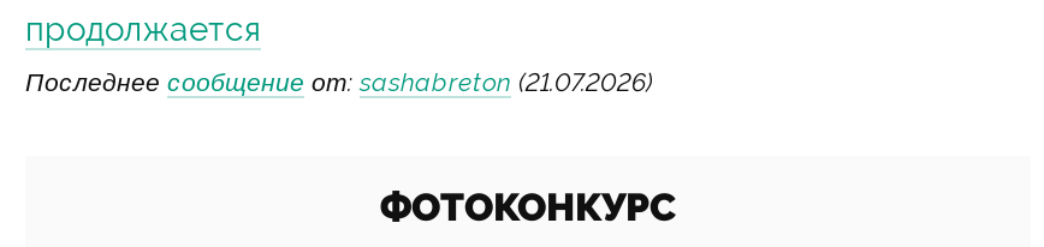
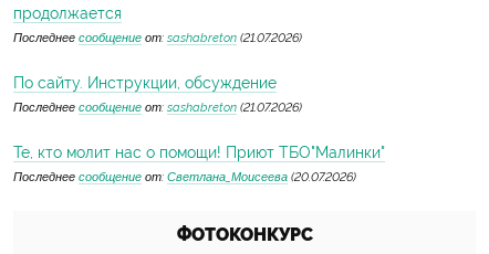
none -> [13,73,385,183] По сайту. Инструкции, обсуждение | Последнее сообщение от: sashabreton (21.07.2026) | Те, кто молит нас о помощи! Приют ТБО"Малинки" | Последнее сообщение от: Светлана_Моисеева (20.07.2026)

